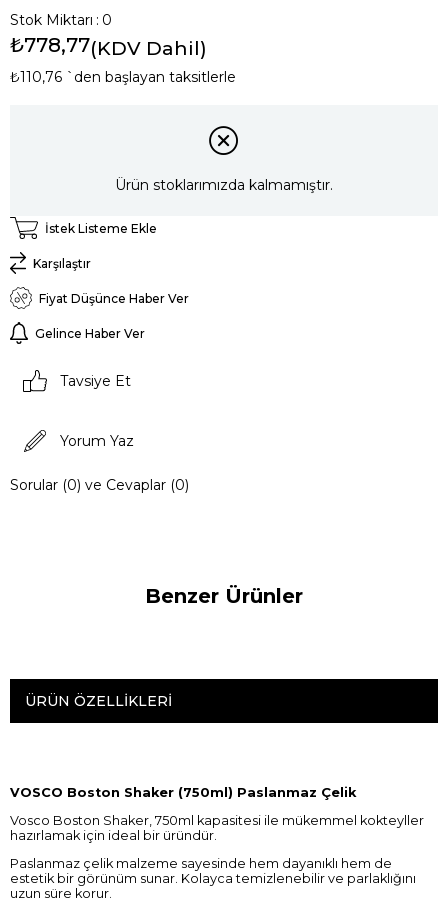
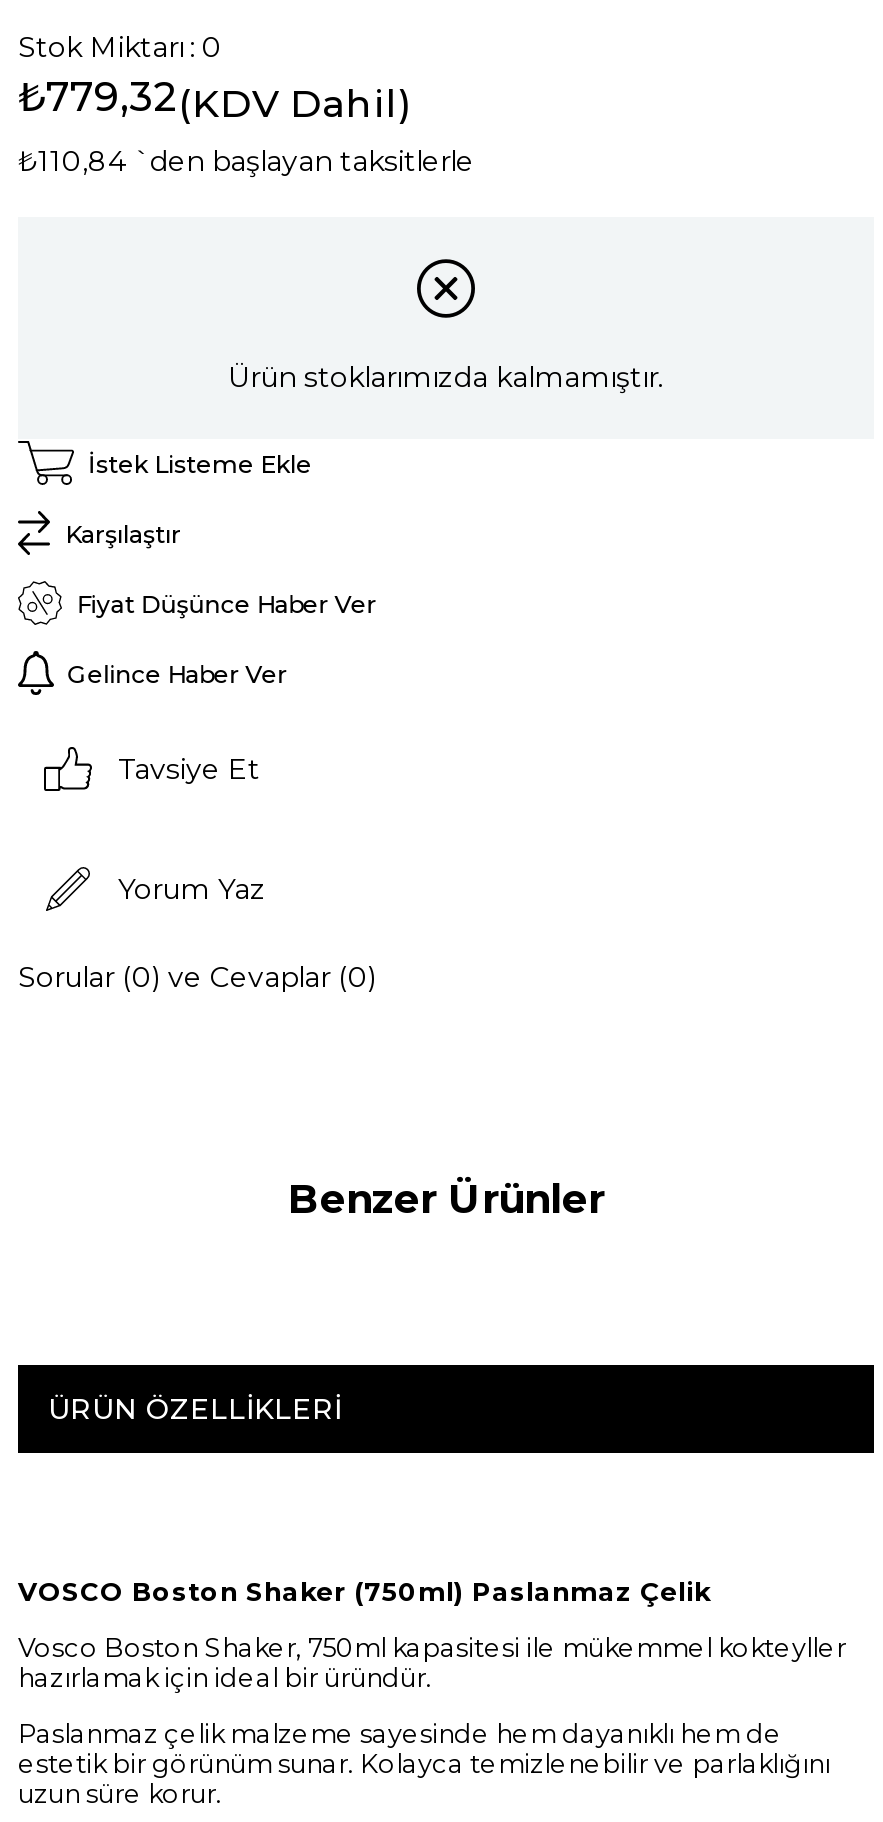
[10,33,207,60] ₺778,77(KDV Dahil) -> [18,73,412,127] ₺779,32(KDV Dahil)
[10,68,236,86] ₺110,76 `den başlayan taksitlerle -> [18,143,474,179] ₺110,84 `den başlayan taksitlerle

